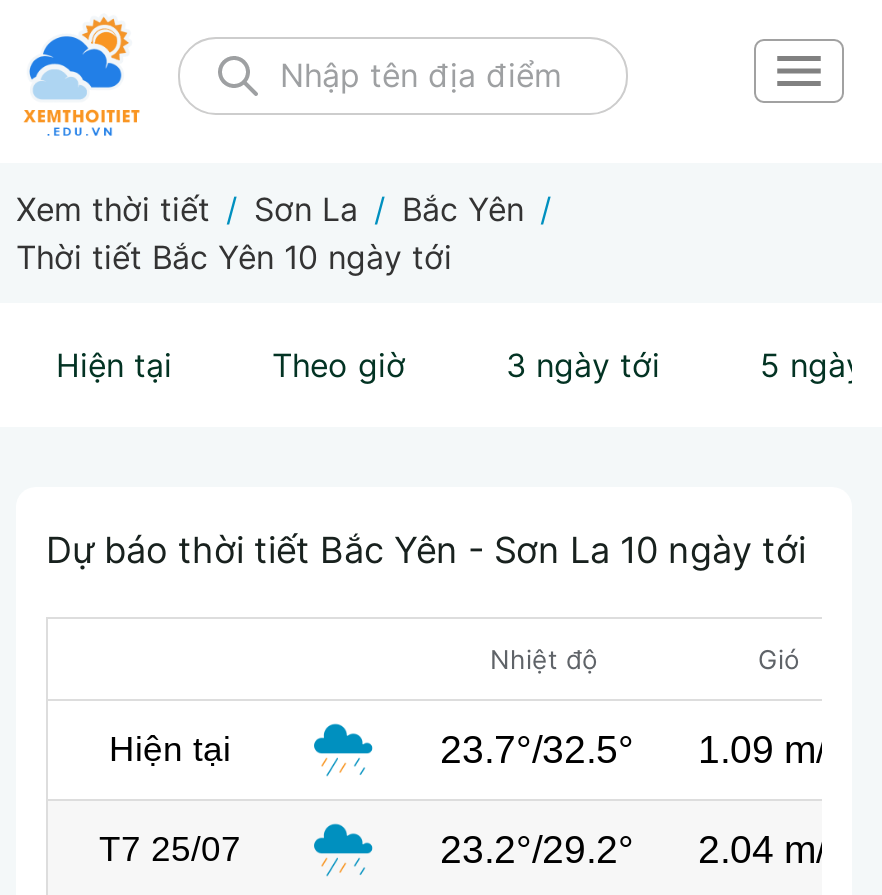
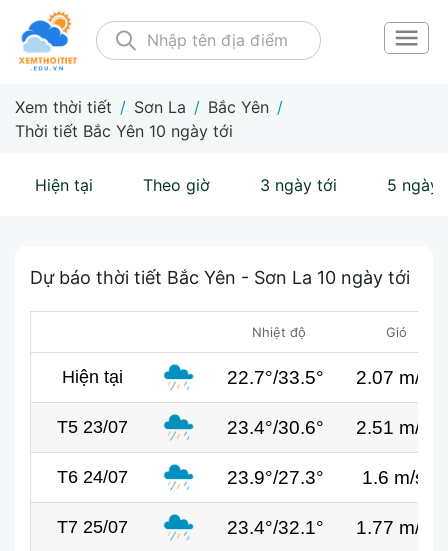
[440,726,846,770] 23.7°/32.5° | 1.09 m/s -> [56,366,430,488] 22.7°/33.5° | 2.07 m/s | T5 23/07 | 23.4°/30.6° | 2.51 m/s | T6 24/07 | 23.9°/27.3° | 1.6 m/s
[440,826,634,870] 23.2°/29.2° -> [227,516,324,538] 23.4°/32.1°
[698,826,846,870] 2.04 m/s -> [356,516,430,538] 1.77 m/s

